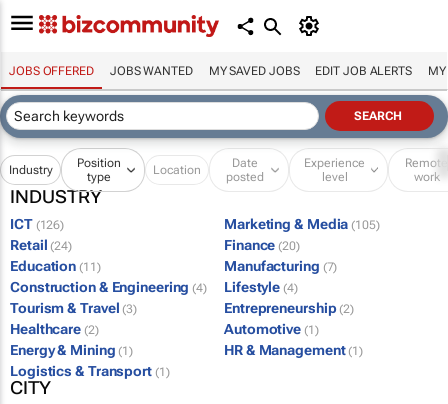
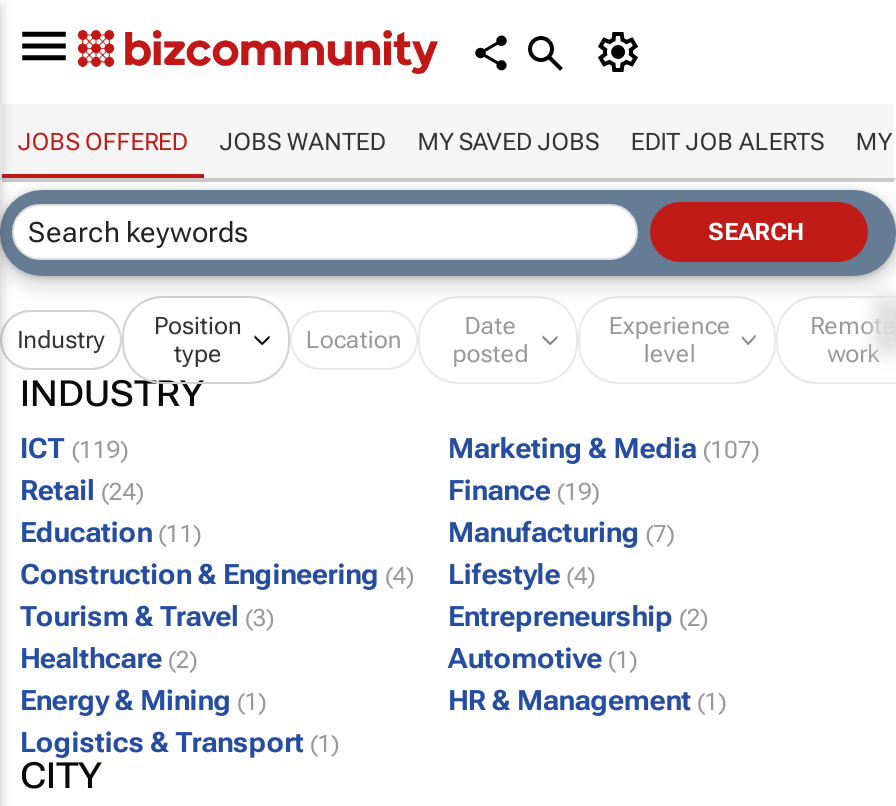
[10,216,64,232] ICT (126) -> [20,431,128,463] ICT (119)
[224,216,380,232] Marketing & Media (105) -> [448,431,759,463] Marketing & Media (107)
[224,237,300,253] Finance (20) -> [448,473,600,505] Finance (19)

